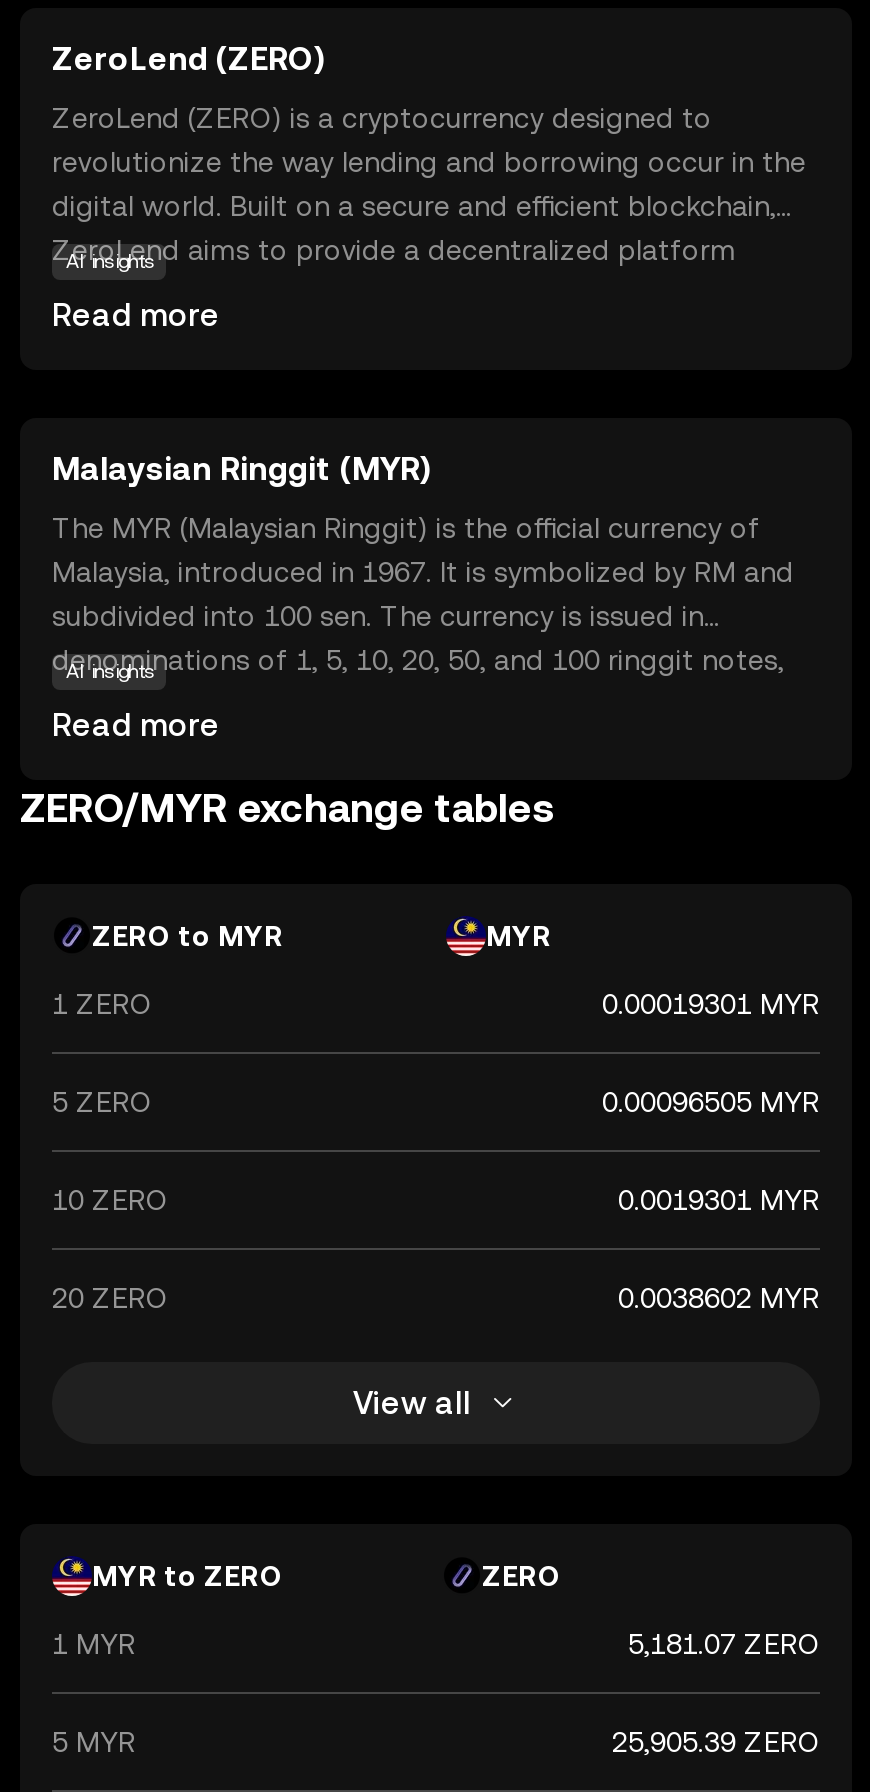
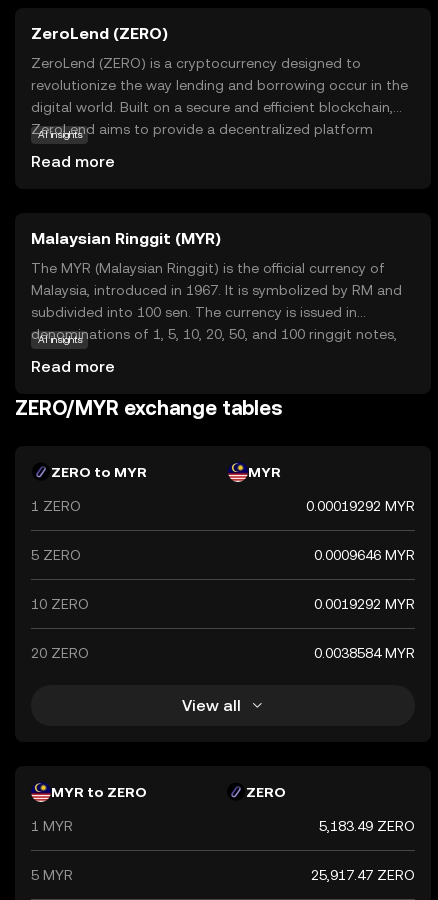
[602,988,820,1020] 0.00019301 MYR -> [306,498,415,514] 0.00019292 MYR
[602,1086,820,1118] 0.00096505 MYR -> [314,547,415,563] 0.0009646 MYR
[618,1184,820,1216] 0.0019301 MYR -> [314,596,415,612] 0.0019292 MYR
[618,1282,820,1314] 0.0038602 MYR -> [314,645,415,661] 0.0038584 MYR
[628,1628,820,1660] 5,181.07 ZERO -> [319,818,415,834] 5,183.49 ZERO
[612,1726,820,1758] 25,905.39 ZERO -> [311,867,415,883] 25,917.47 ZERO

